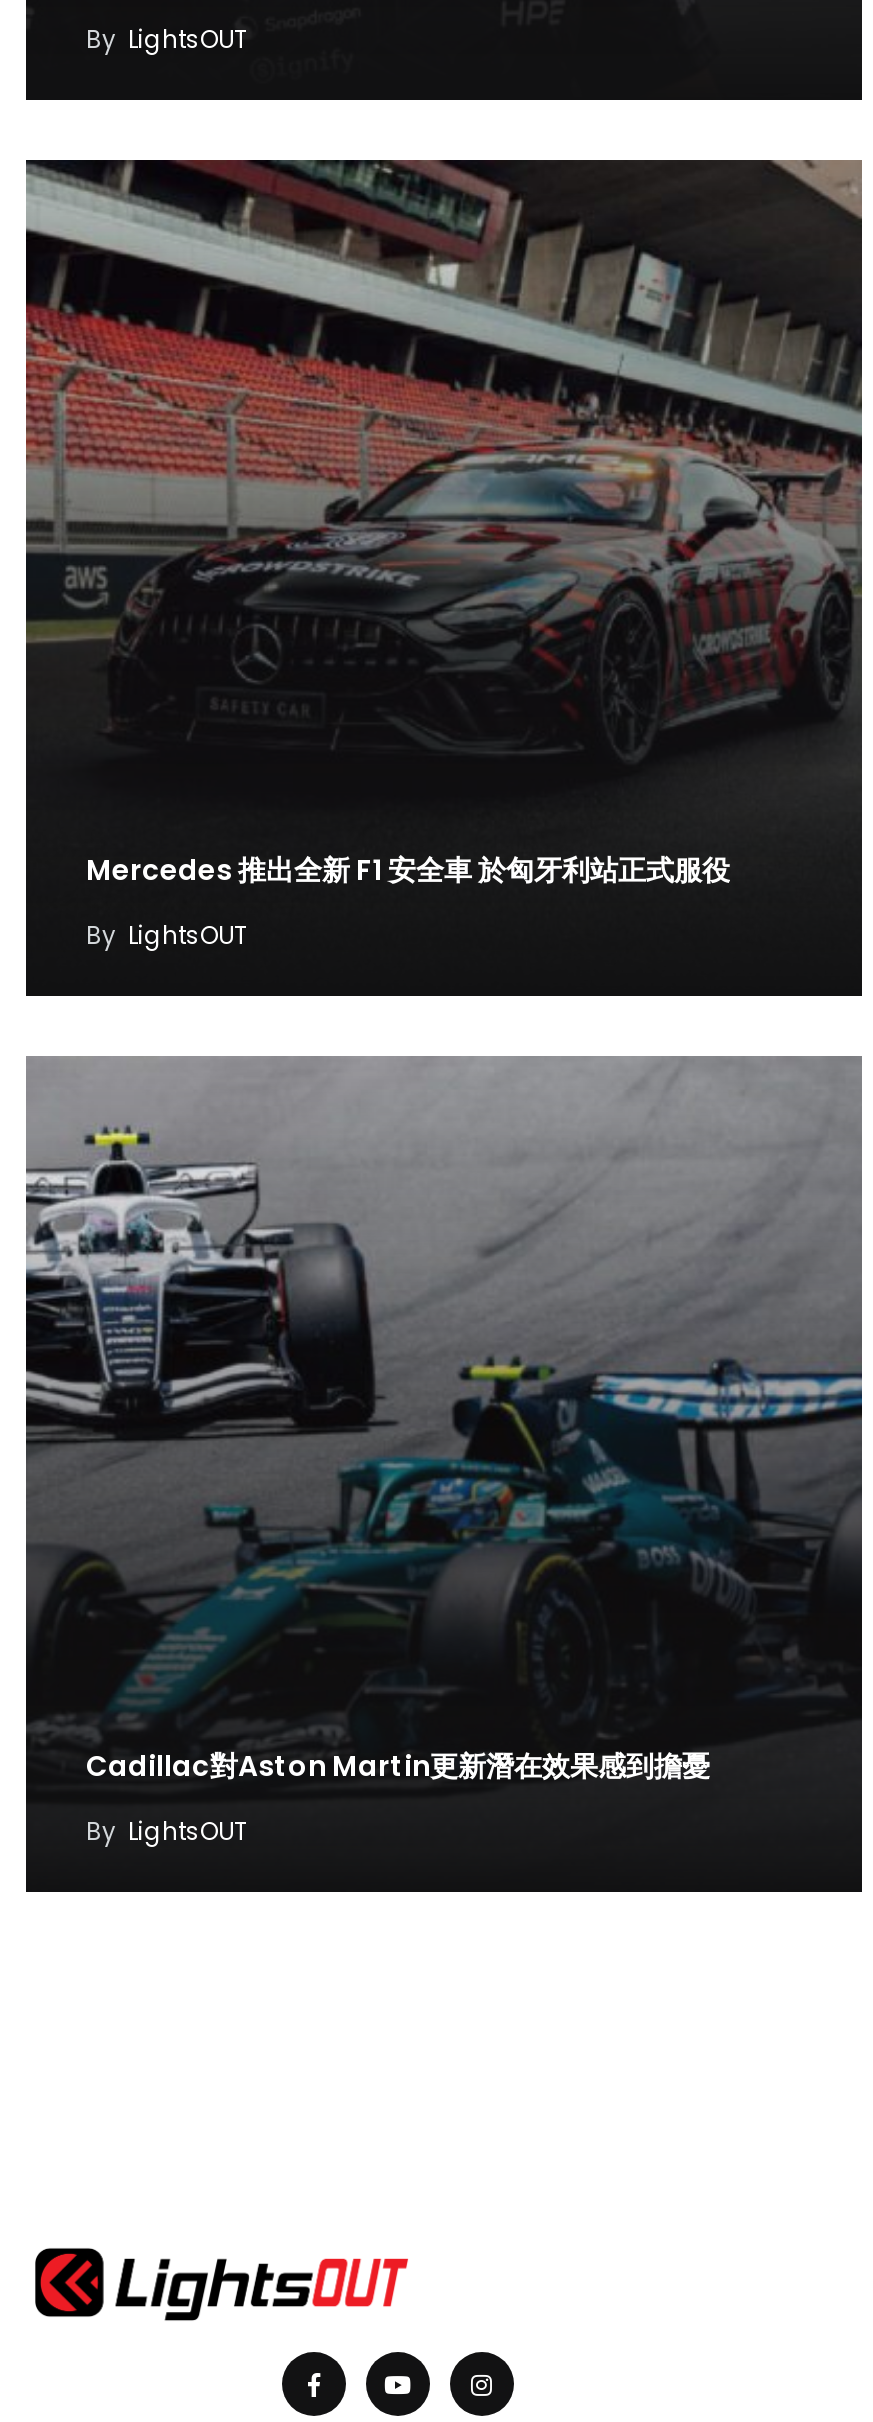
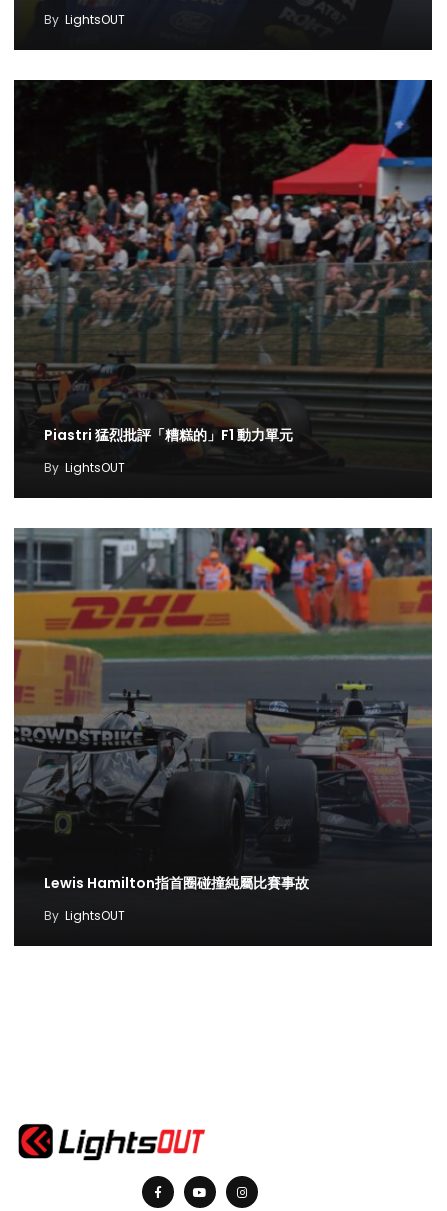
[24,158,864,889] [image] | Mercedes 推出全新 F1 安全車 於匈牙利站正式服役 -> [13,79,433,445] [image] | Piastri 猛烈批評「糟糕的」F1 動力單元
[24,1056,862,1785] [image] | Cadillac對Aston Martin更新潛在效果感到擔憂 -> [13,528,432,893] [image] | Lewis Hamilton指首圈碰撞純屬比賽事故

